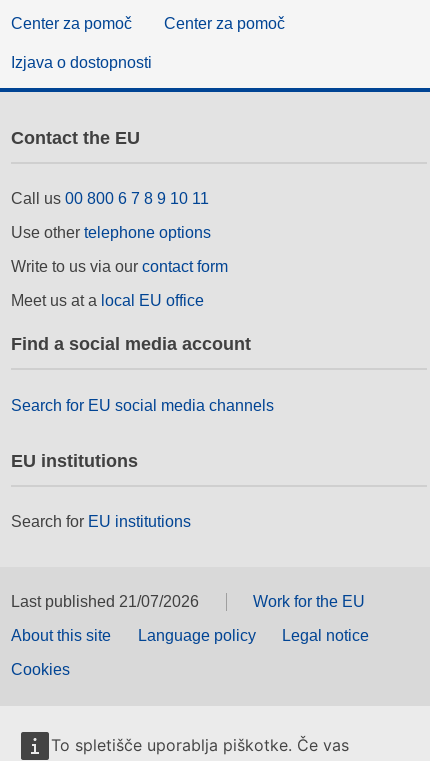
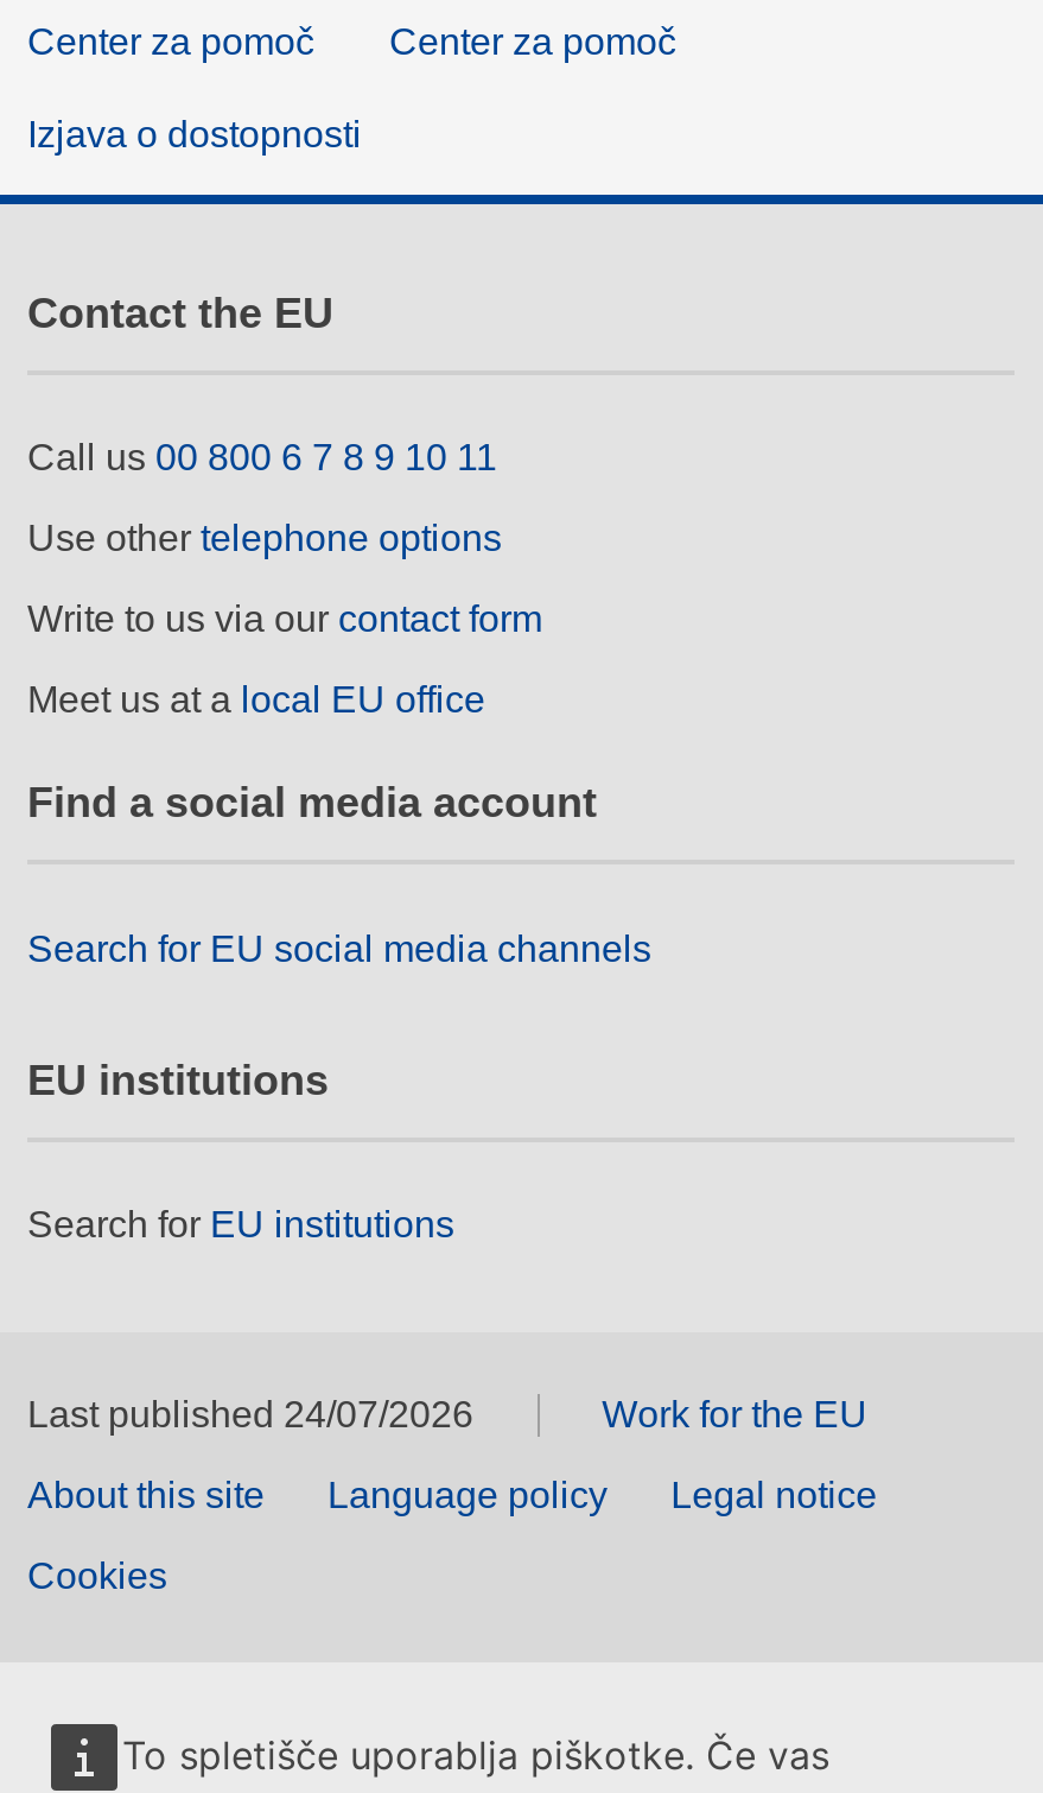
[11,593,199,610] Last published 21/07/2026 -> [27,1395,473,1436] Last published 24/07/2026

